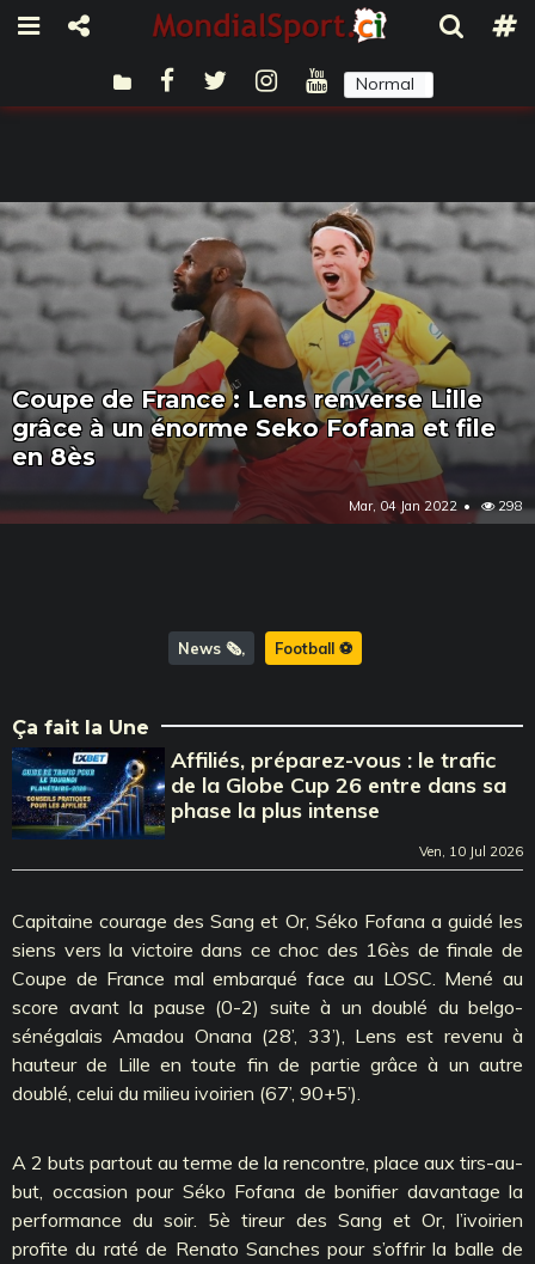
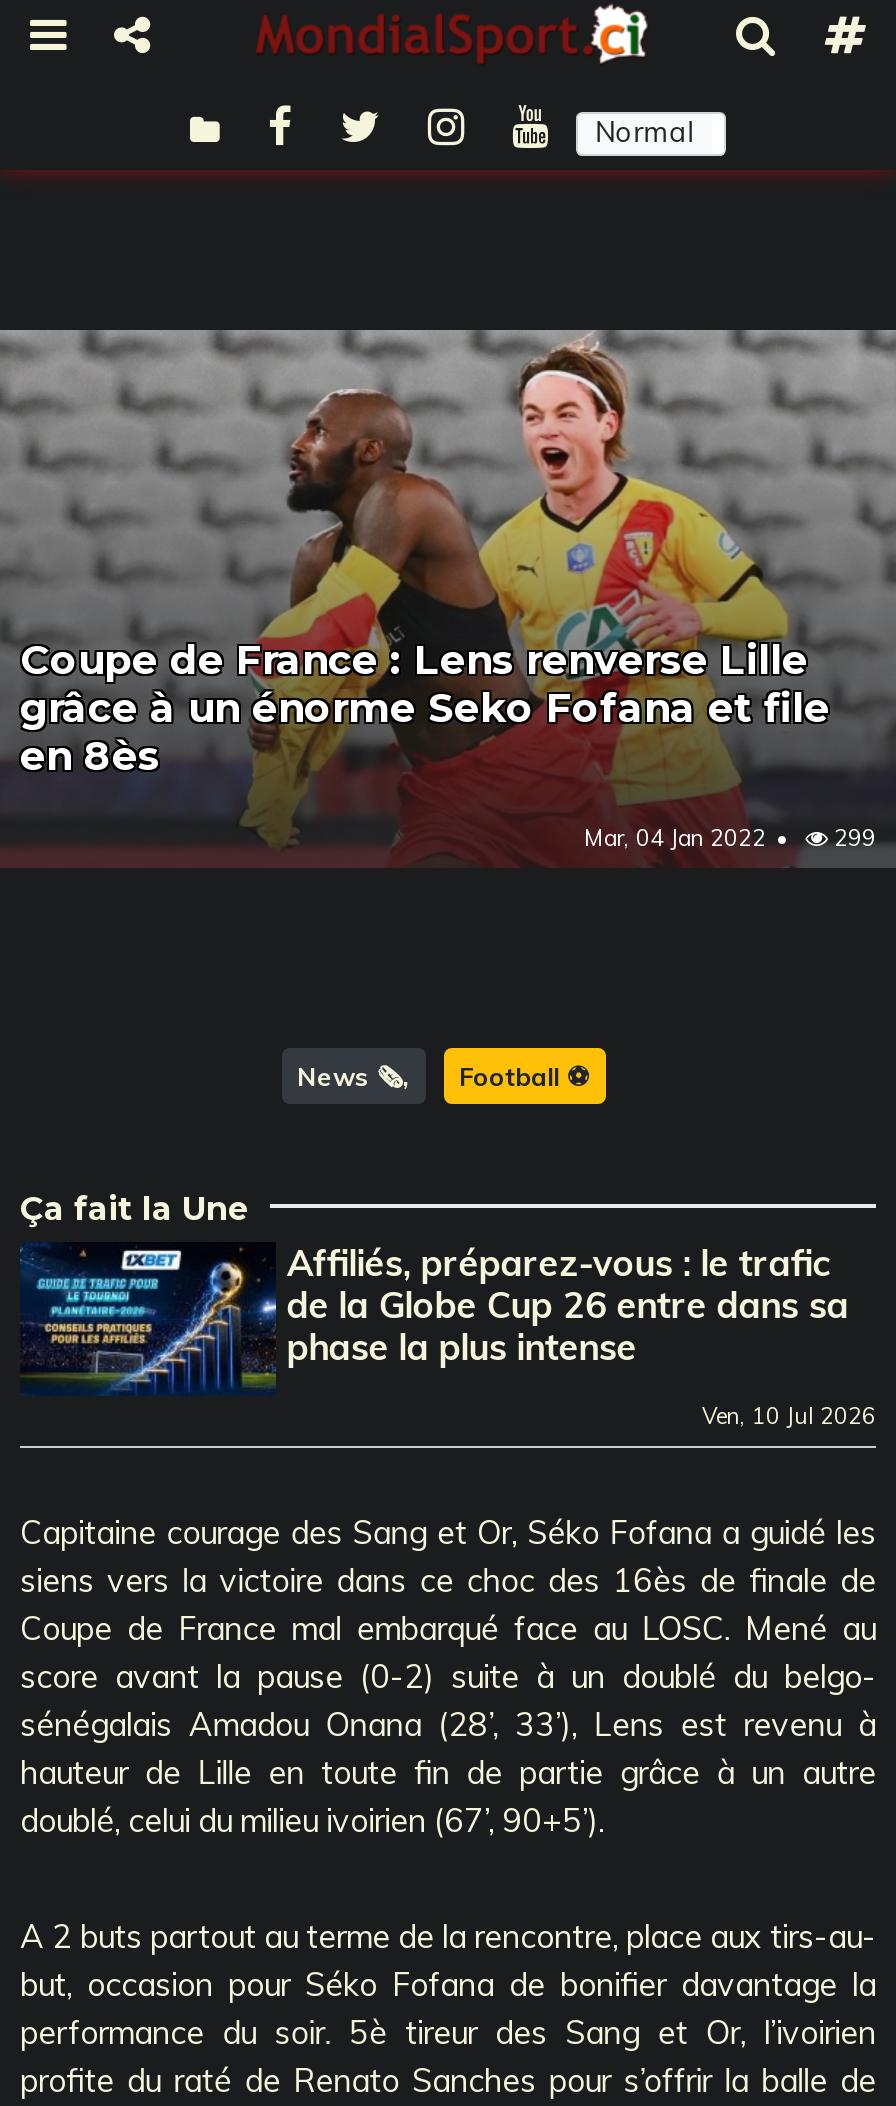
[494,497,523,514] 298 -> [828,824,876,852] 299

